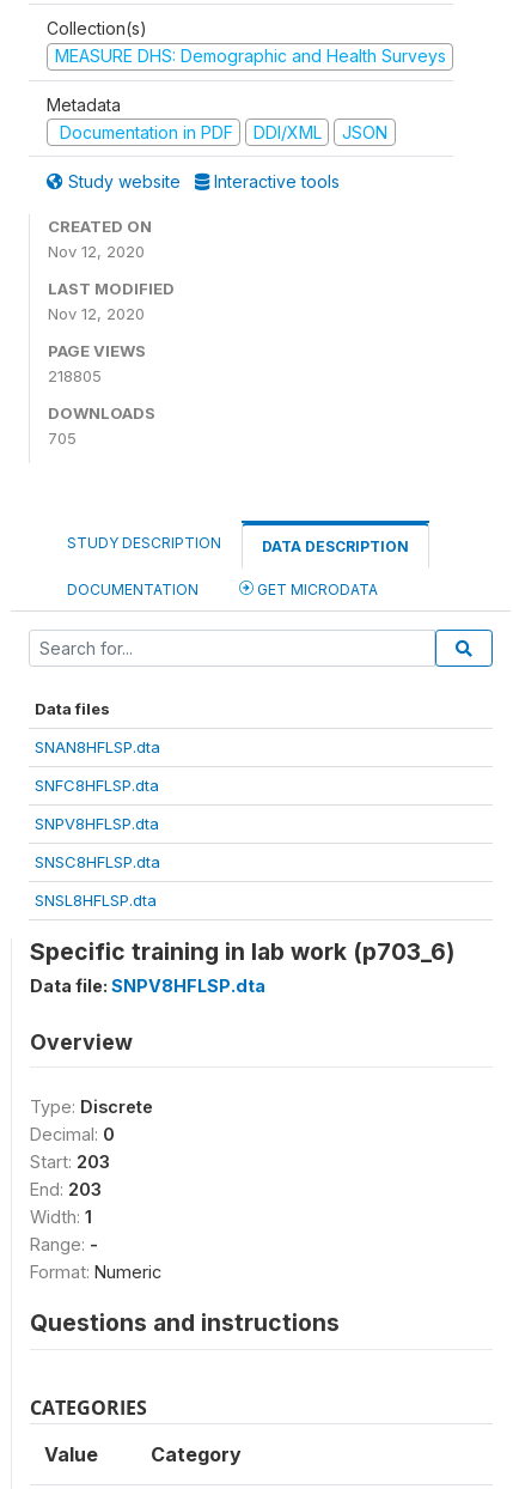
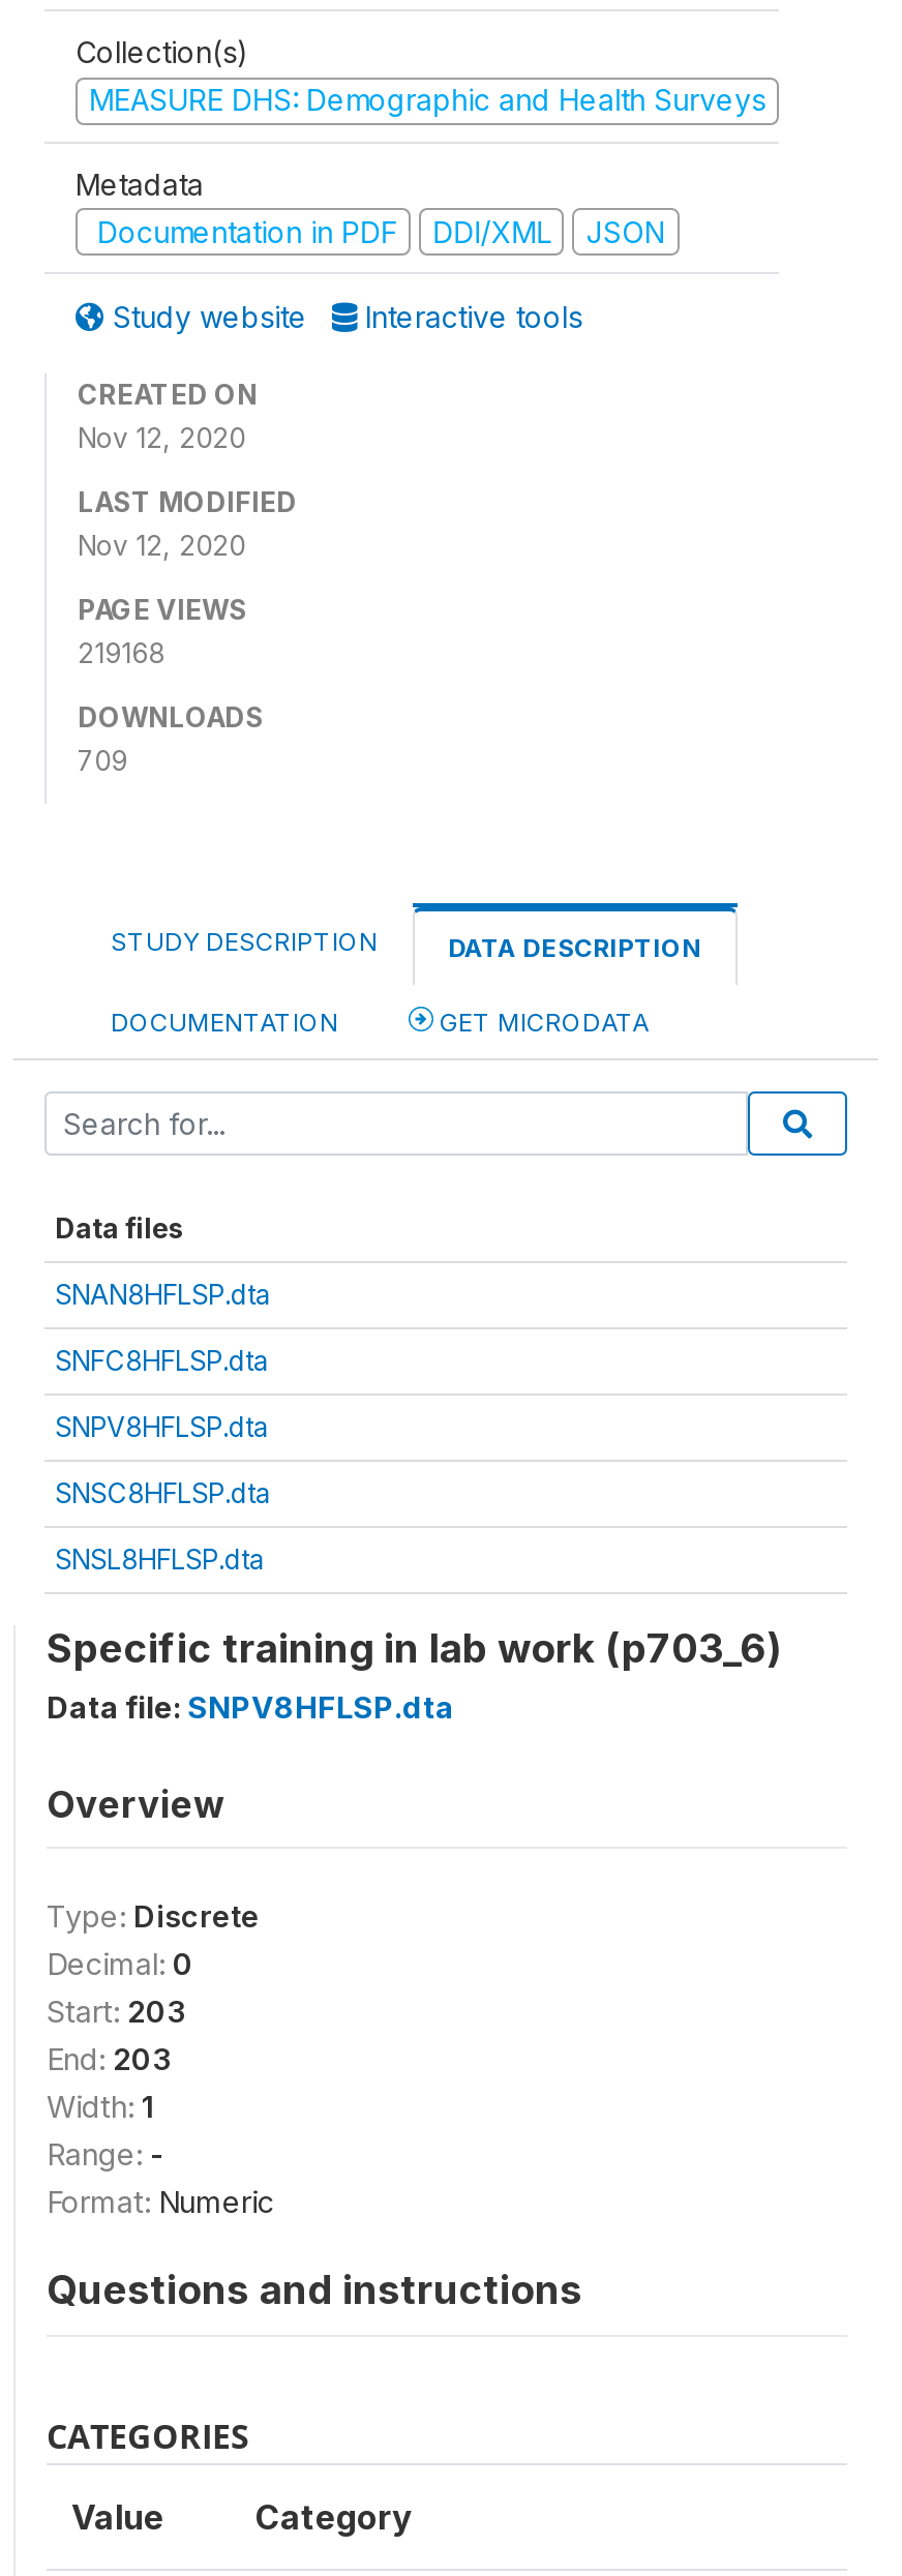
[48,366,102,385] 218805 -> [78,636,164,669] 219168
[48,429,77,448] 705 -> [78,744,127,777] 709

